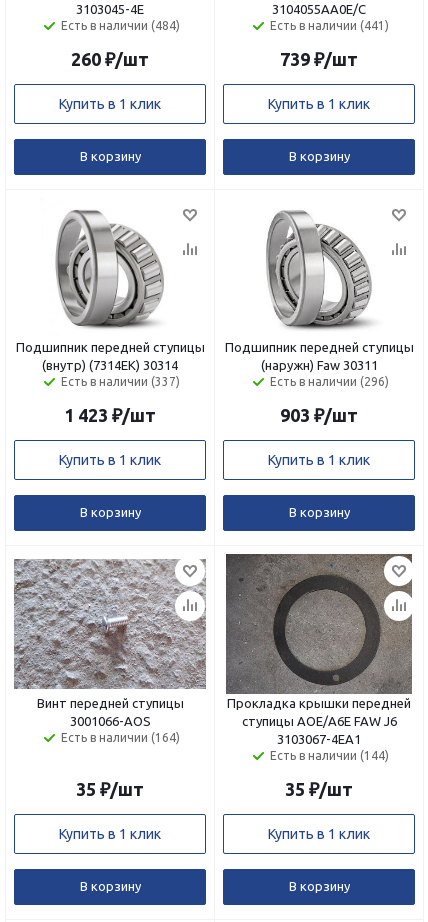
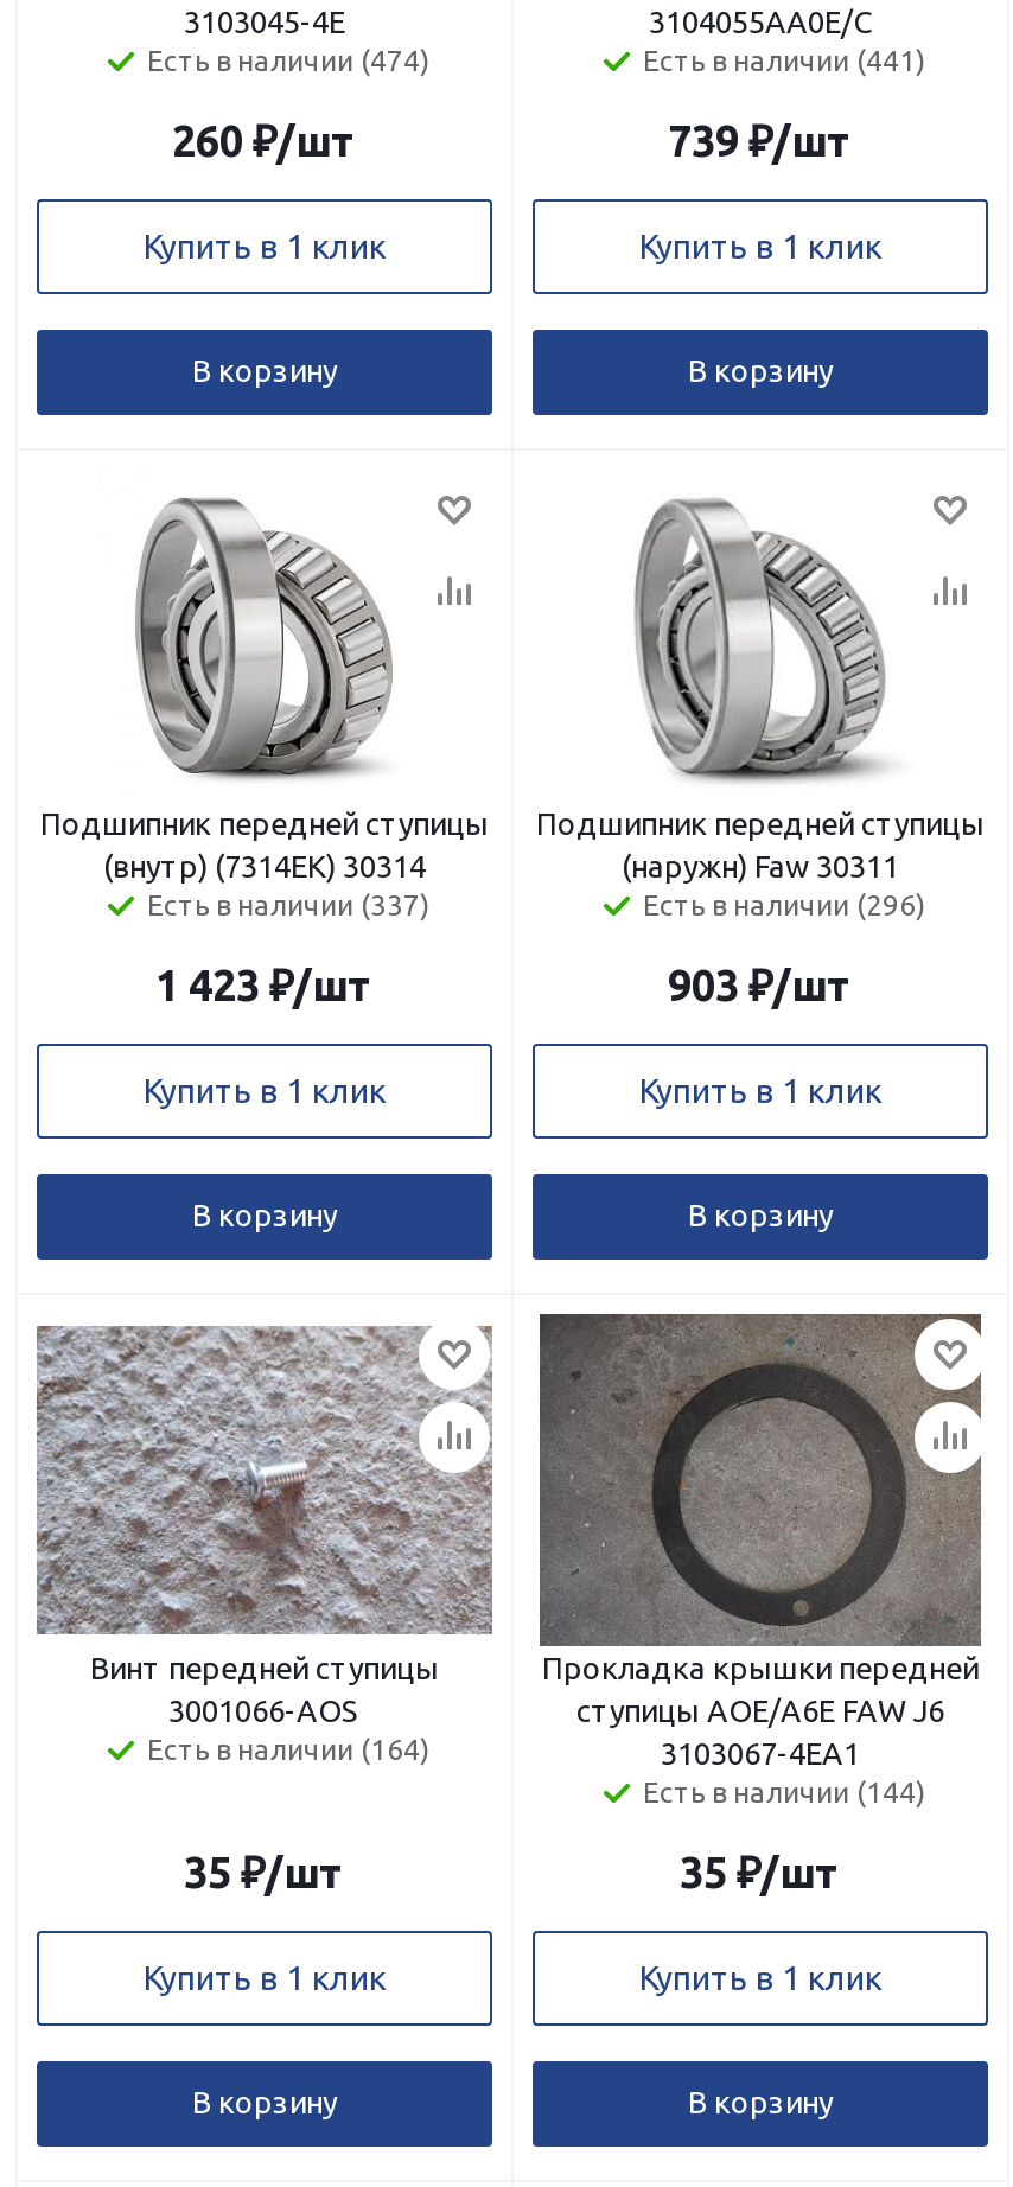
[60,19,179,32] Есть в наличии (484) -> [147,45,429,75] Есть в наличии (474)

